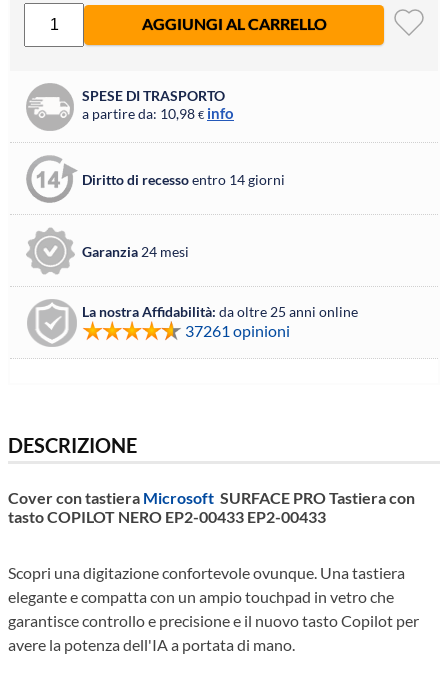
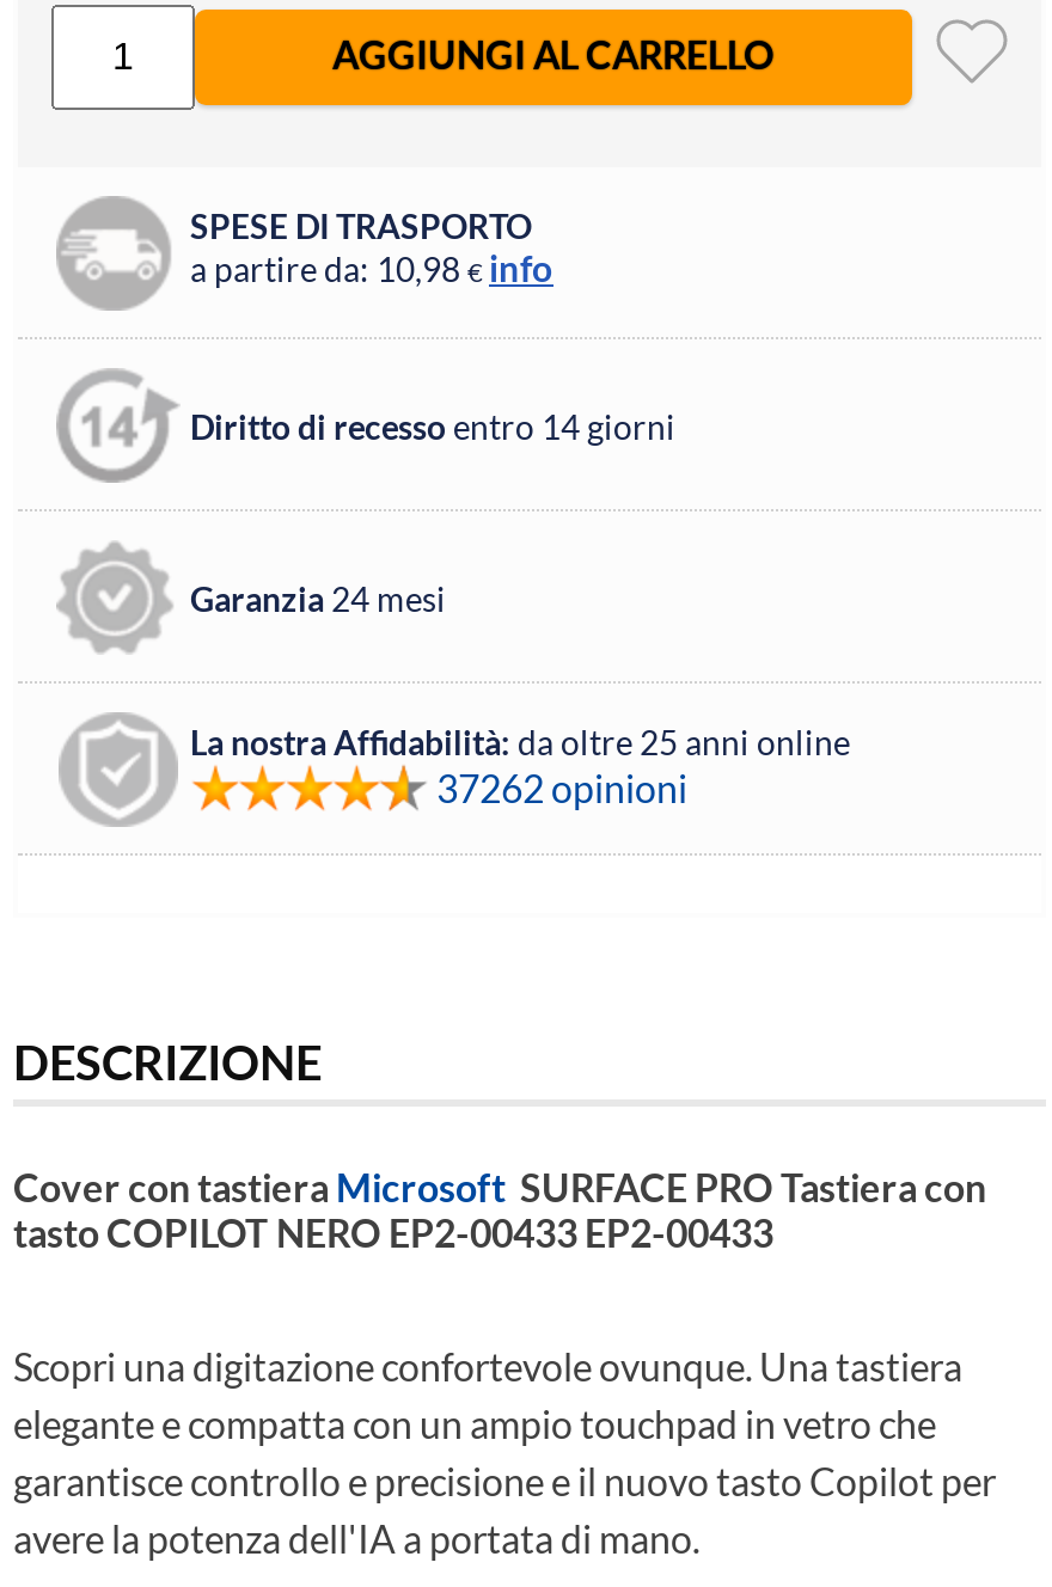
[185,321,290,340] 37261 opinioni -> [436,765,687,810] 37262 opinioni

